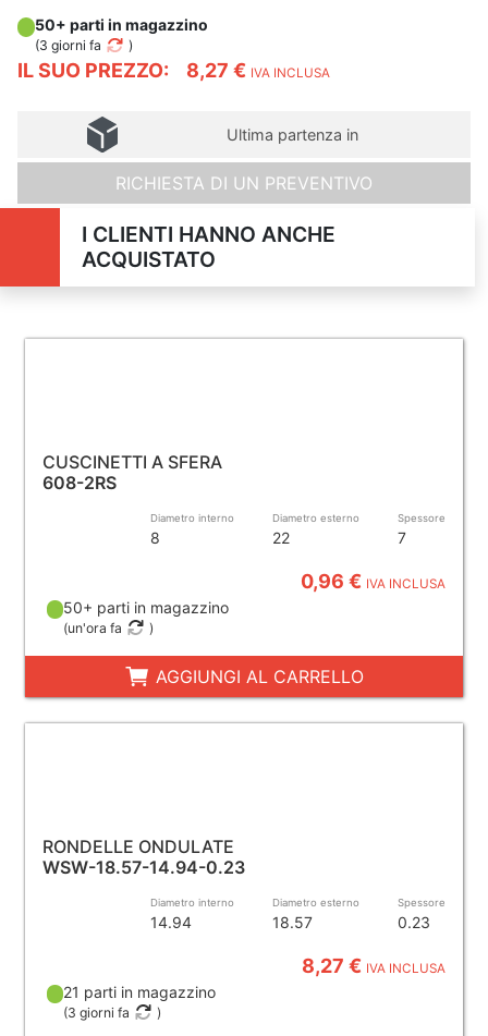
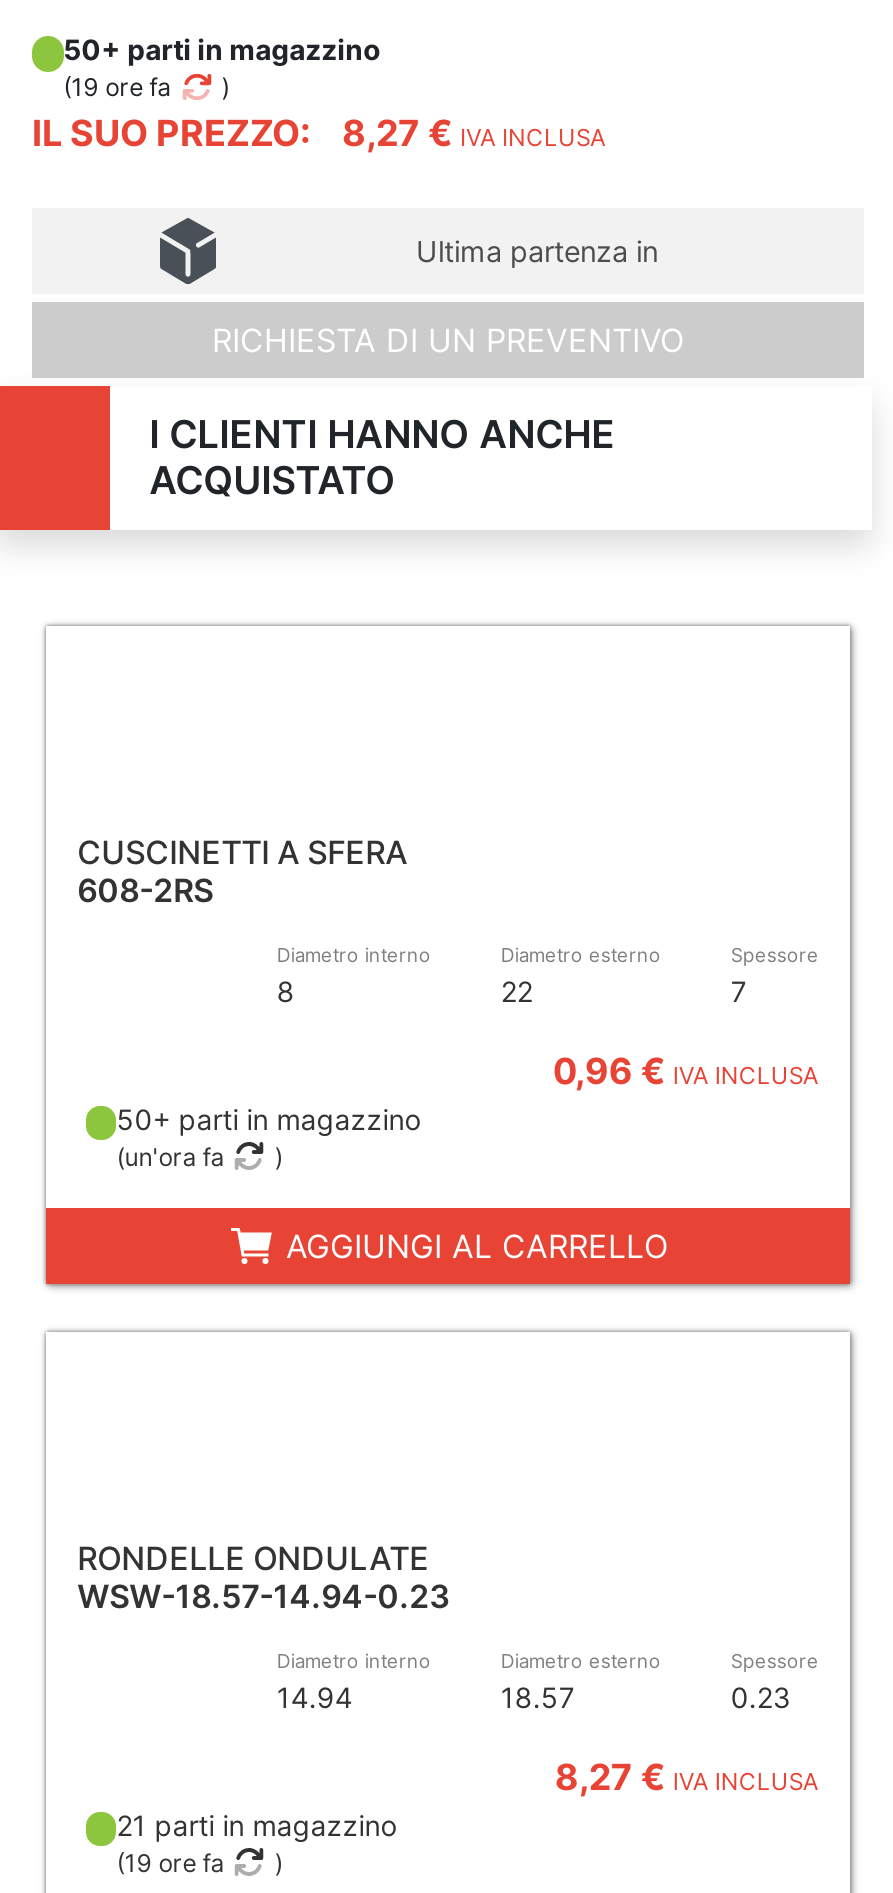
[34,37,101,53] (3 giorni fa -> [63,72,171,102] (19 ore fa
[63,1004,130,1020] (3 giorni fa -> [116,1847,224,1877] (19 ore fa

